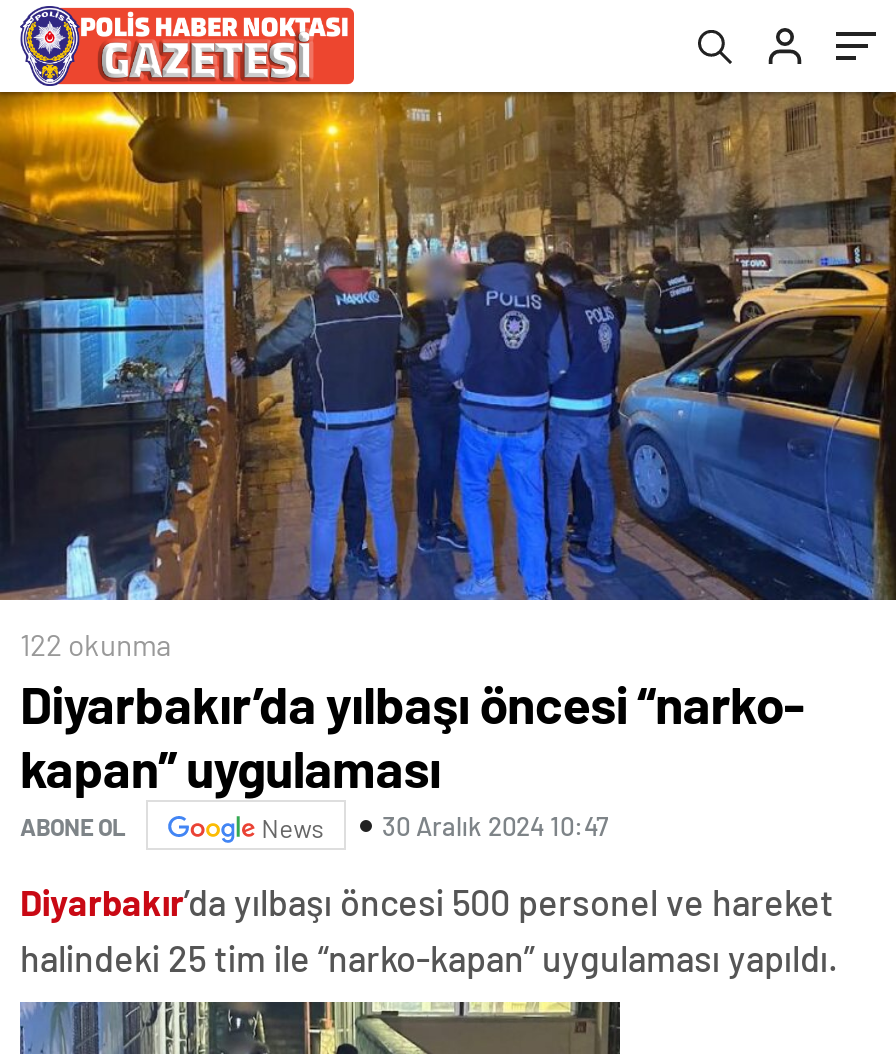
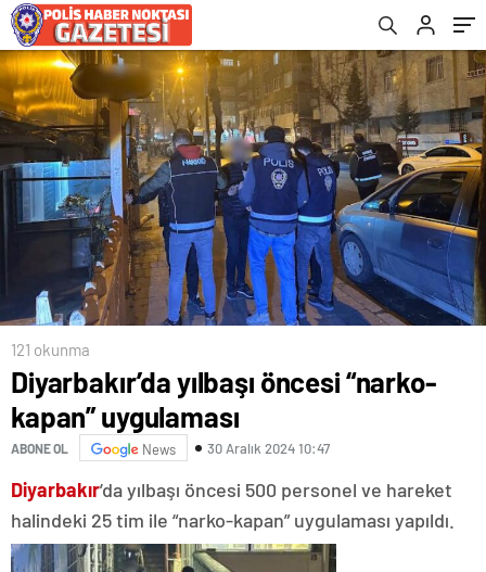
[20,627,172,663] 122 okunma -> [11,340,90,360] 121 okunma

